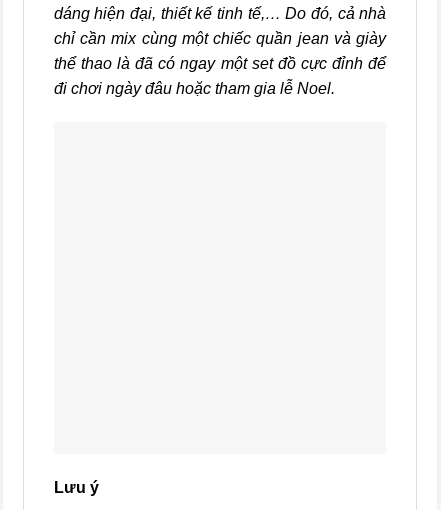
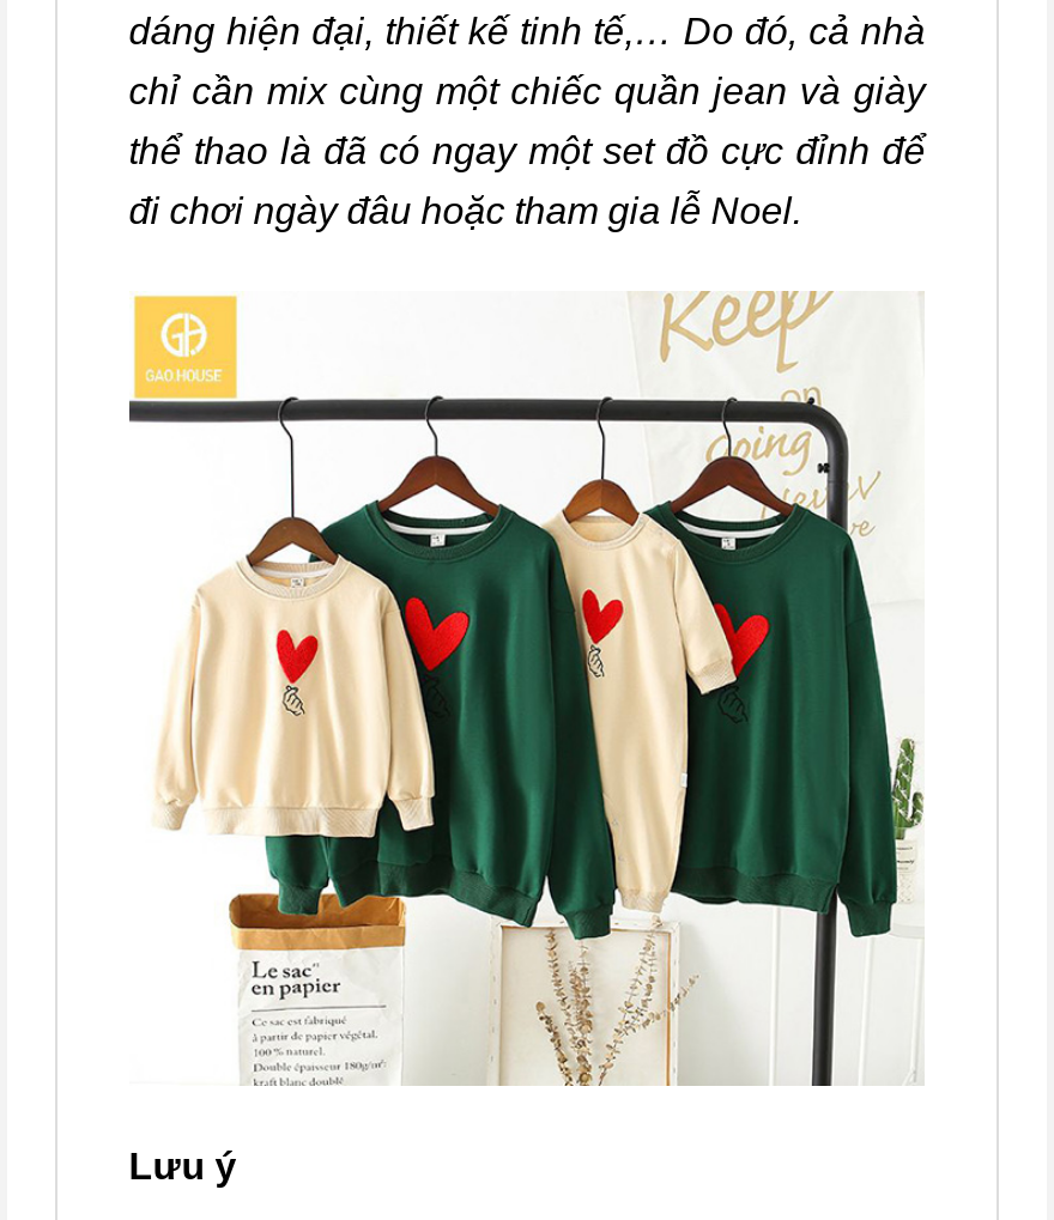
none -> [127,289,925,1088] [image]

